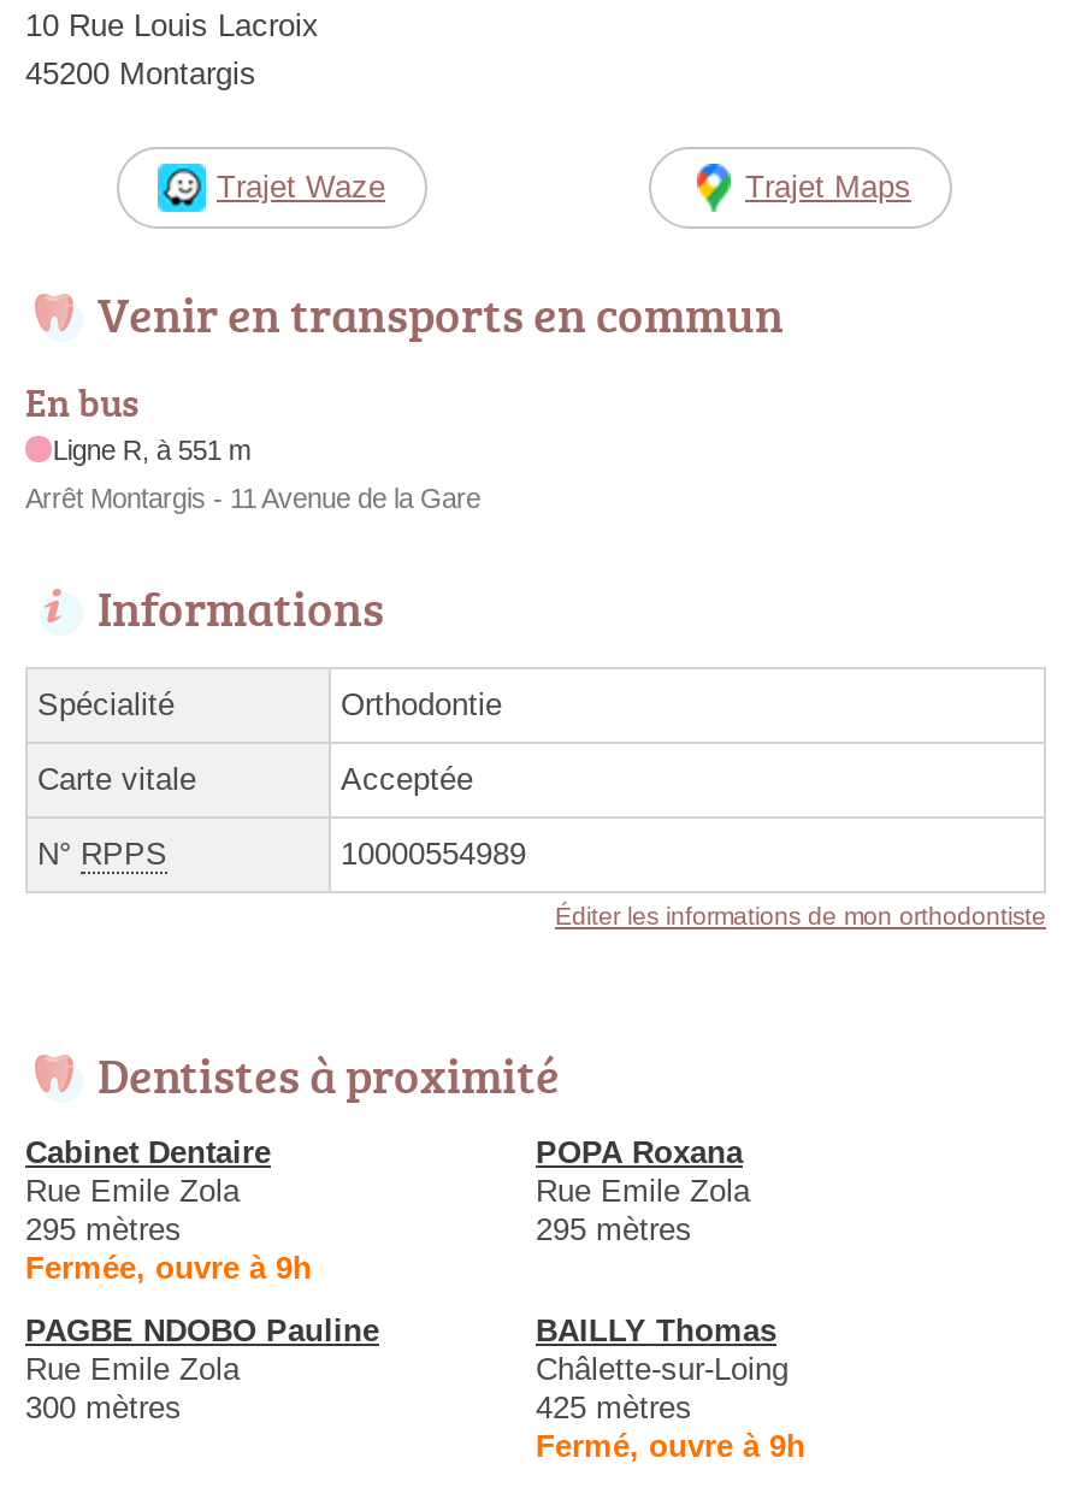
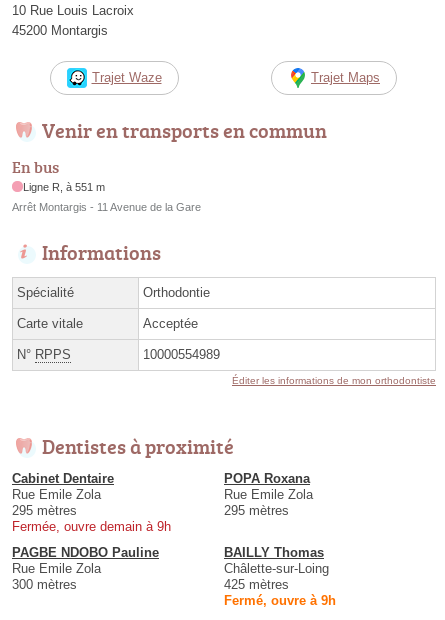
[25,1249,312,1285] Fermée, ouvre à 9h -> [12,519,171,534] Fermée, ouvre demain à 9h

